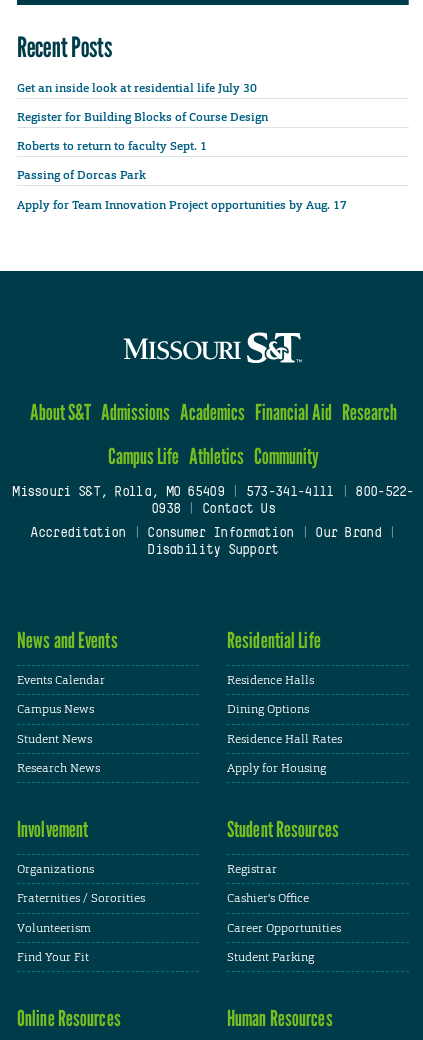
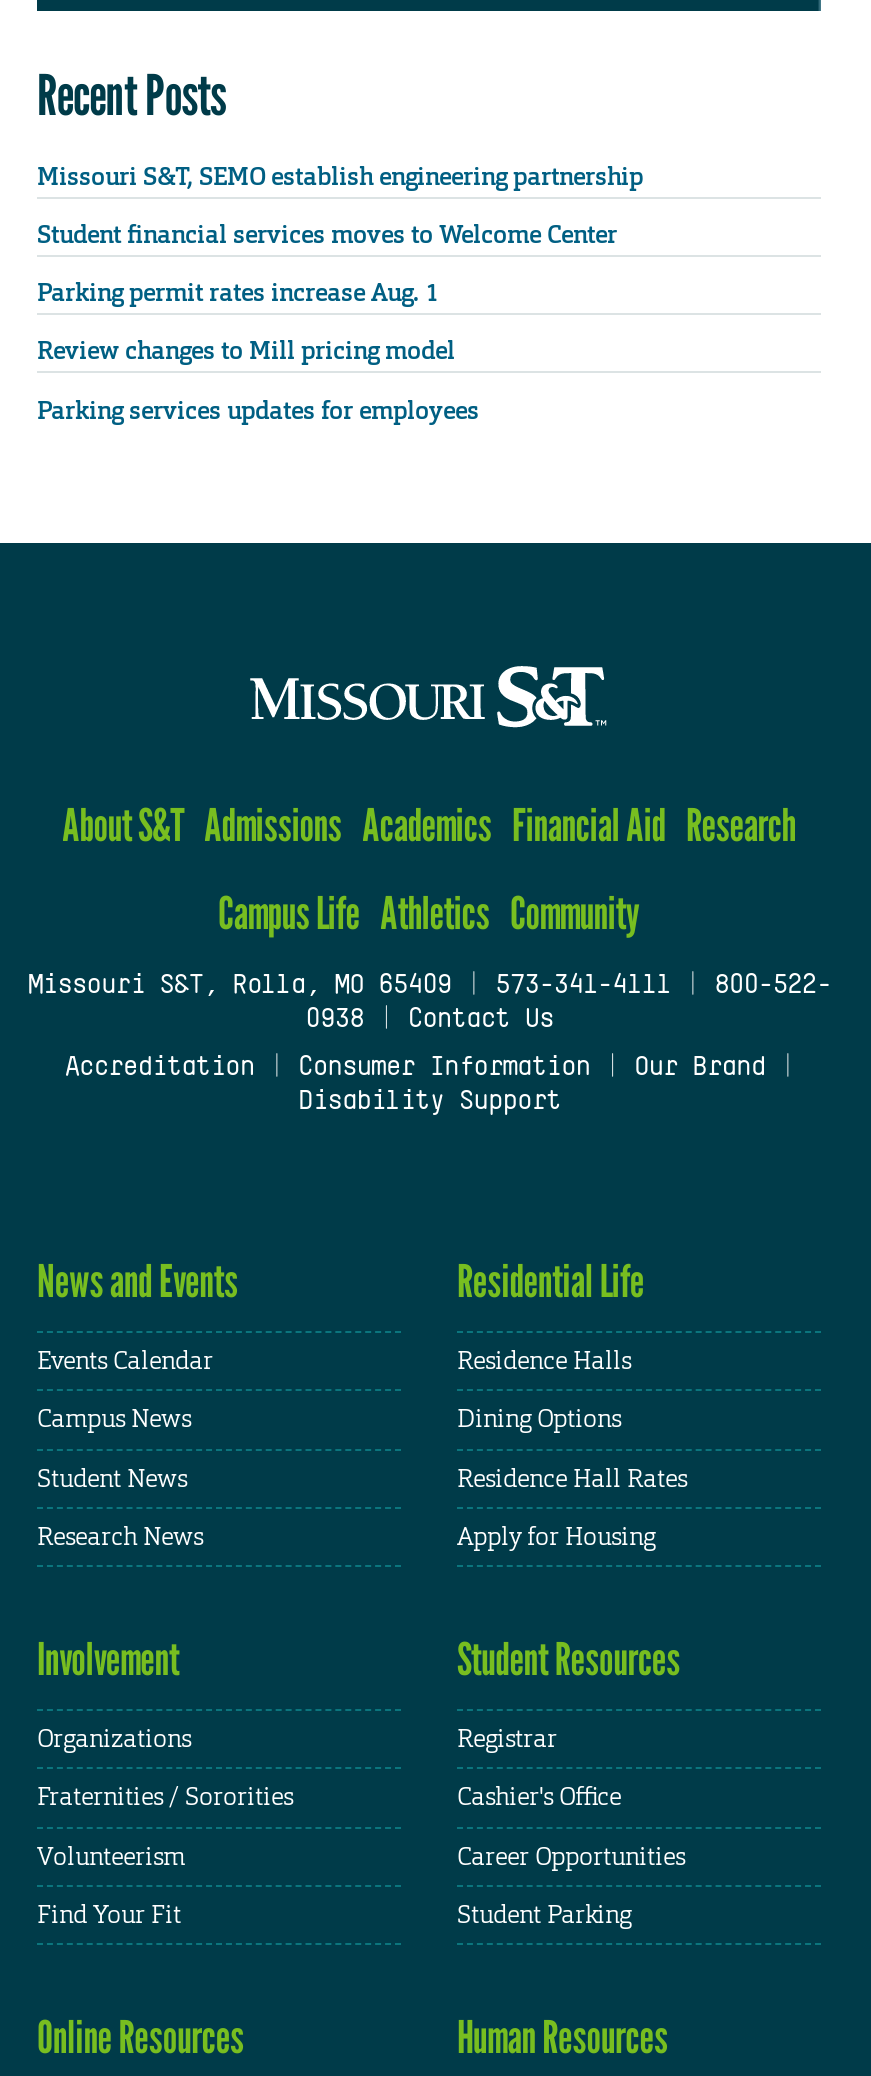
[17,80,257,96] Get an inside look at residential life July 30 -> [37,161,643,193] Missouri S&T, SEMO establish engineering partnership
[17,109,268,125] Register for Building Blocks of Course Design -> [37,219,617,251] Student financial services moves to Welcome Center
[17,138,210,154] Roberts to return to faculty Sept. 1 -> [37,278,439,310] Parking permit rates increase Aug. 1
[17,167,146,183] Passing of Dorcas Park -> [37,336,455,368] Review changes to Mill pricing model
[17,196,347,212] Apply for Team Innovation Project opportunities by Aug. 17 -> [37,394,479,426] Parking services updates for employees

